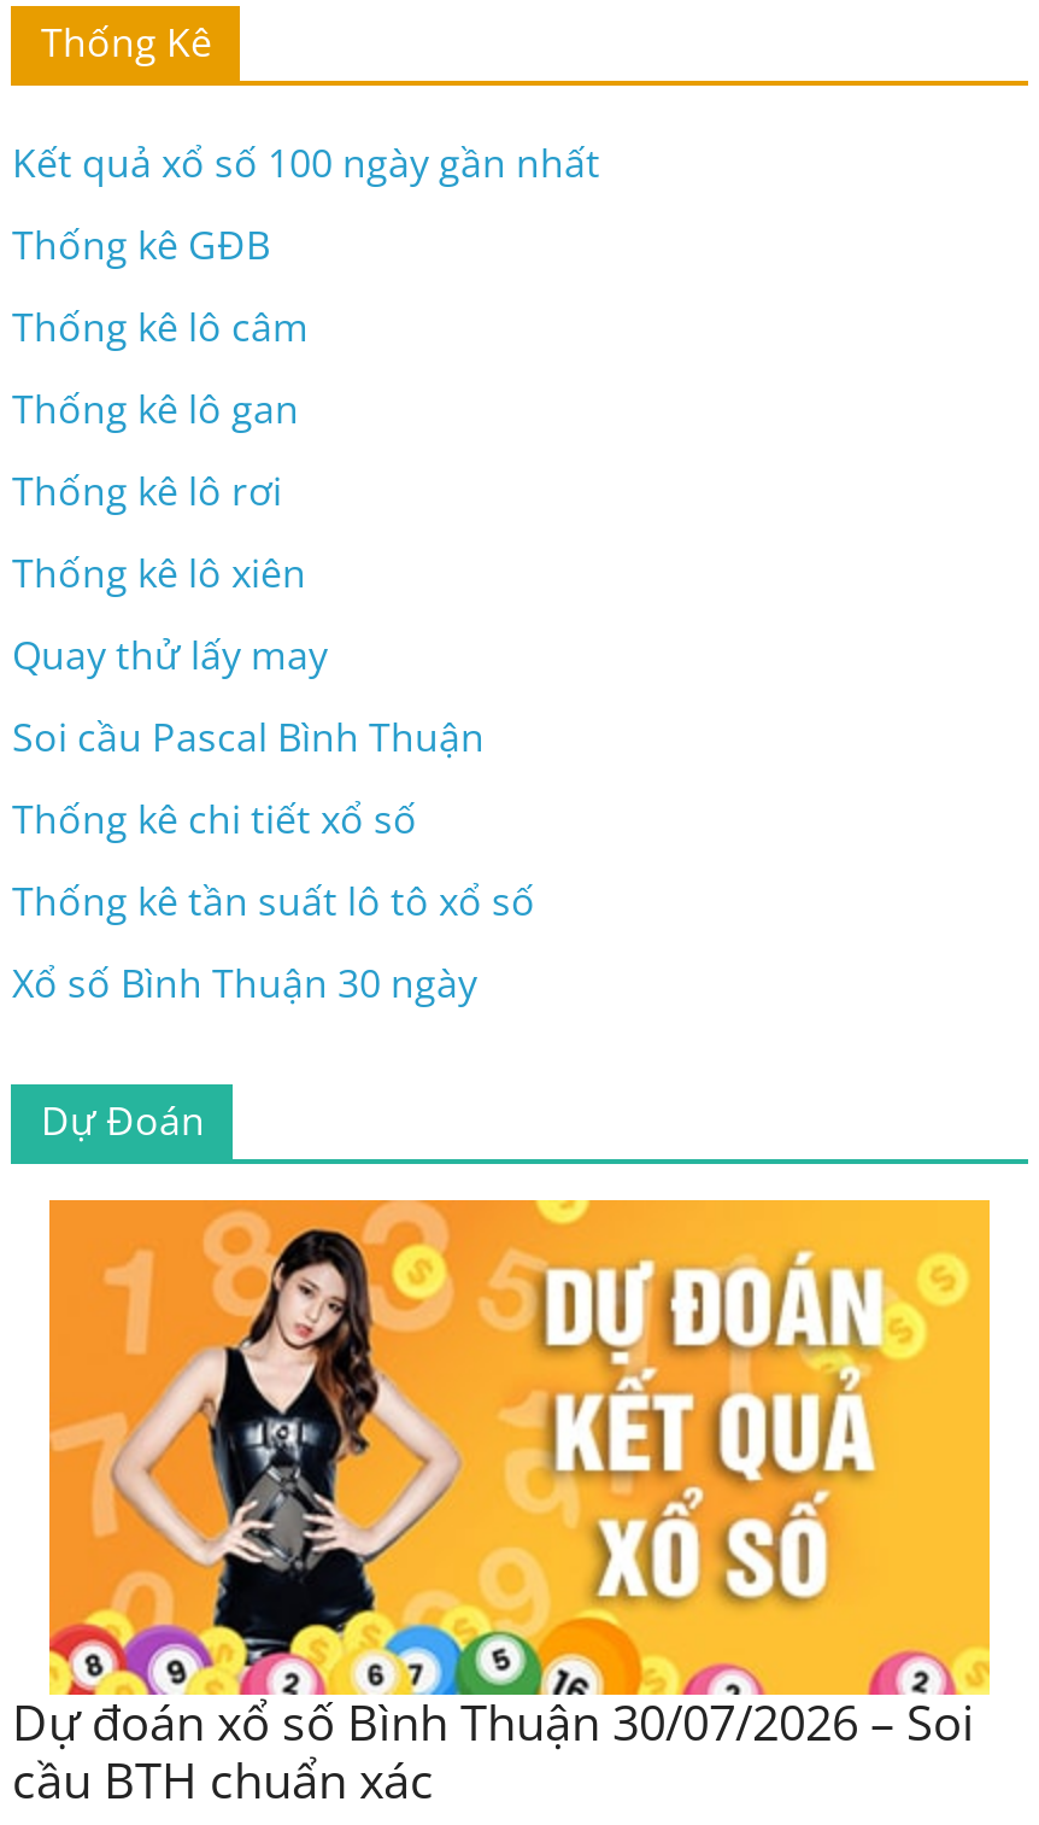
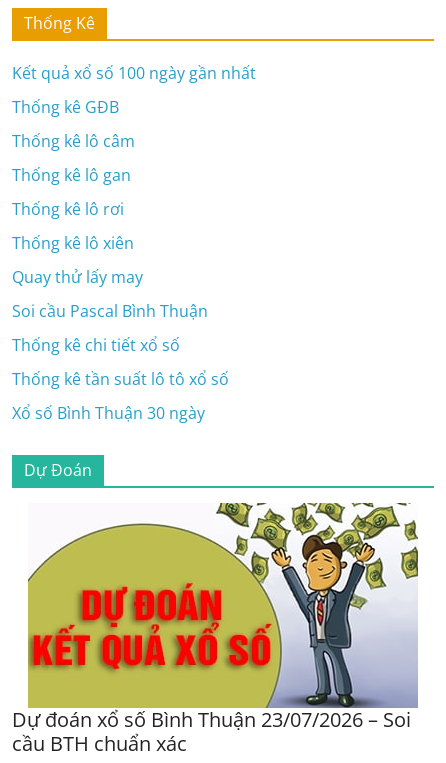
[12,1198,992,1754] [image] | Dự đoán xổ số Bình Thuận 30/07/2026 – Soi -> [12,502,419,733] [image] | Dự đoán xổ số Bình Thuận 23/07/2026 – Soi

